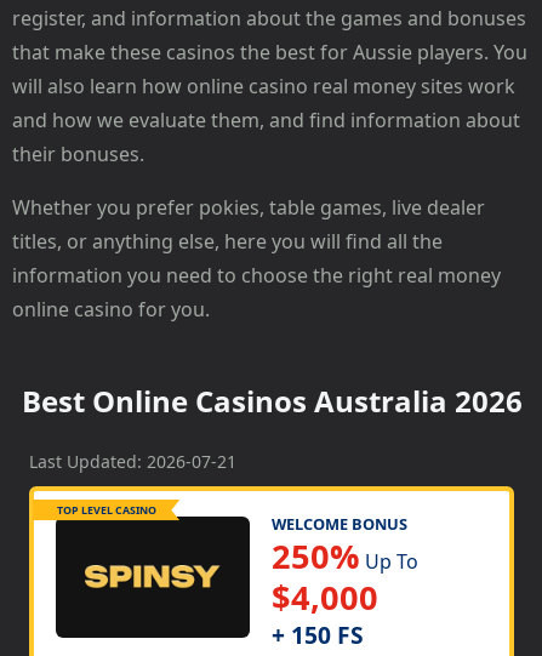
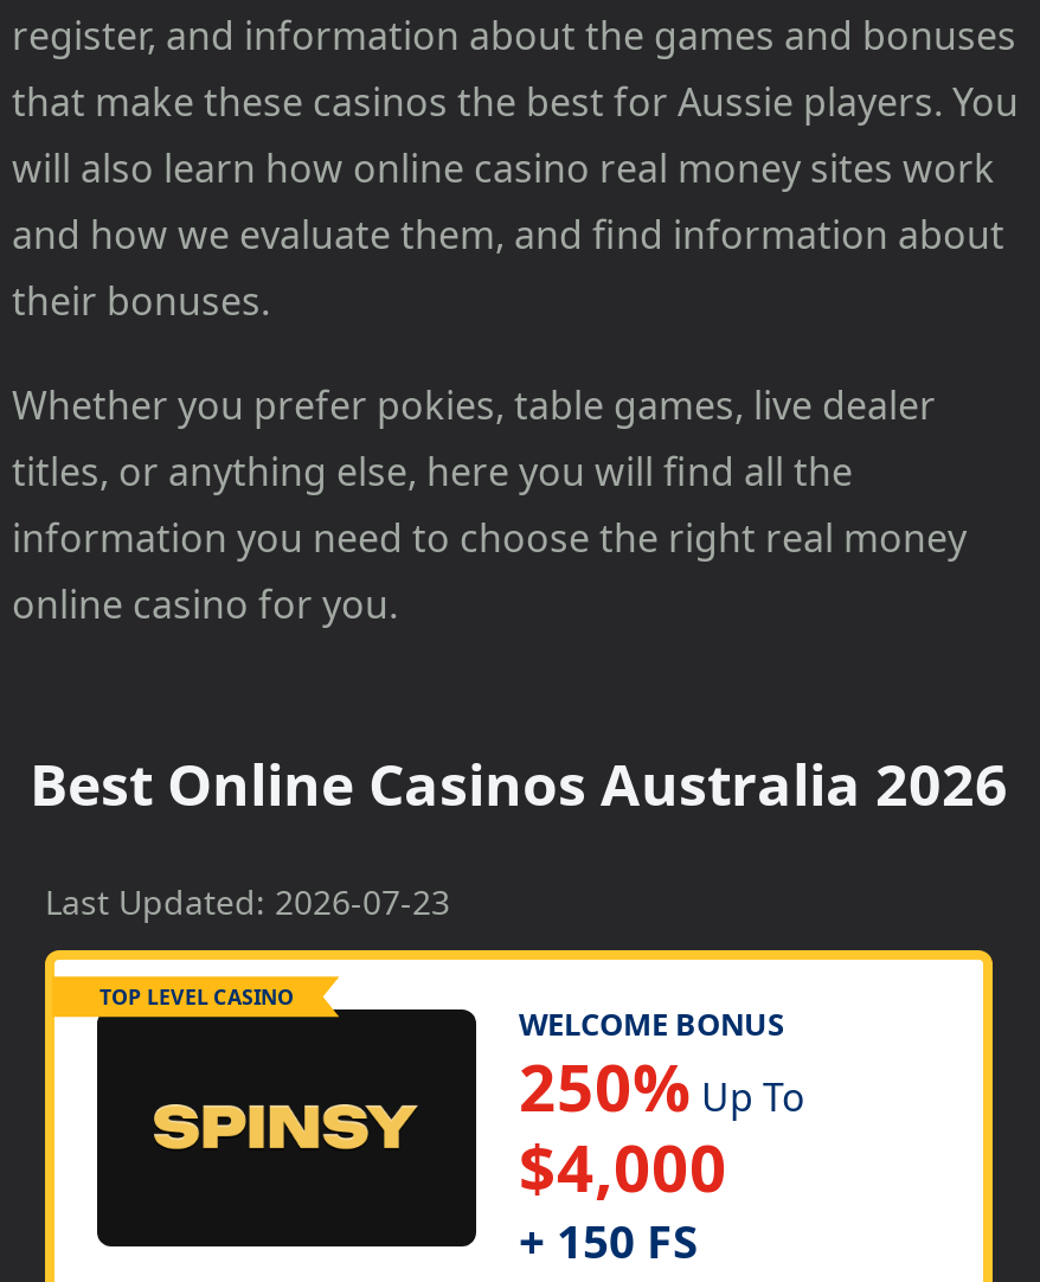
[29,450,236,473] Last Updated: 2026-07-21 -> [45,879,450,924] Last Updated: 2026-07-23

